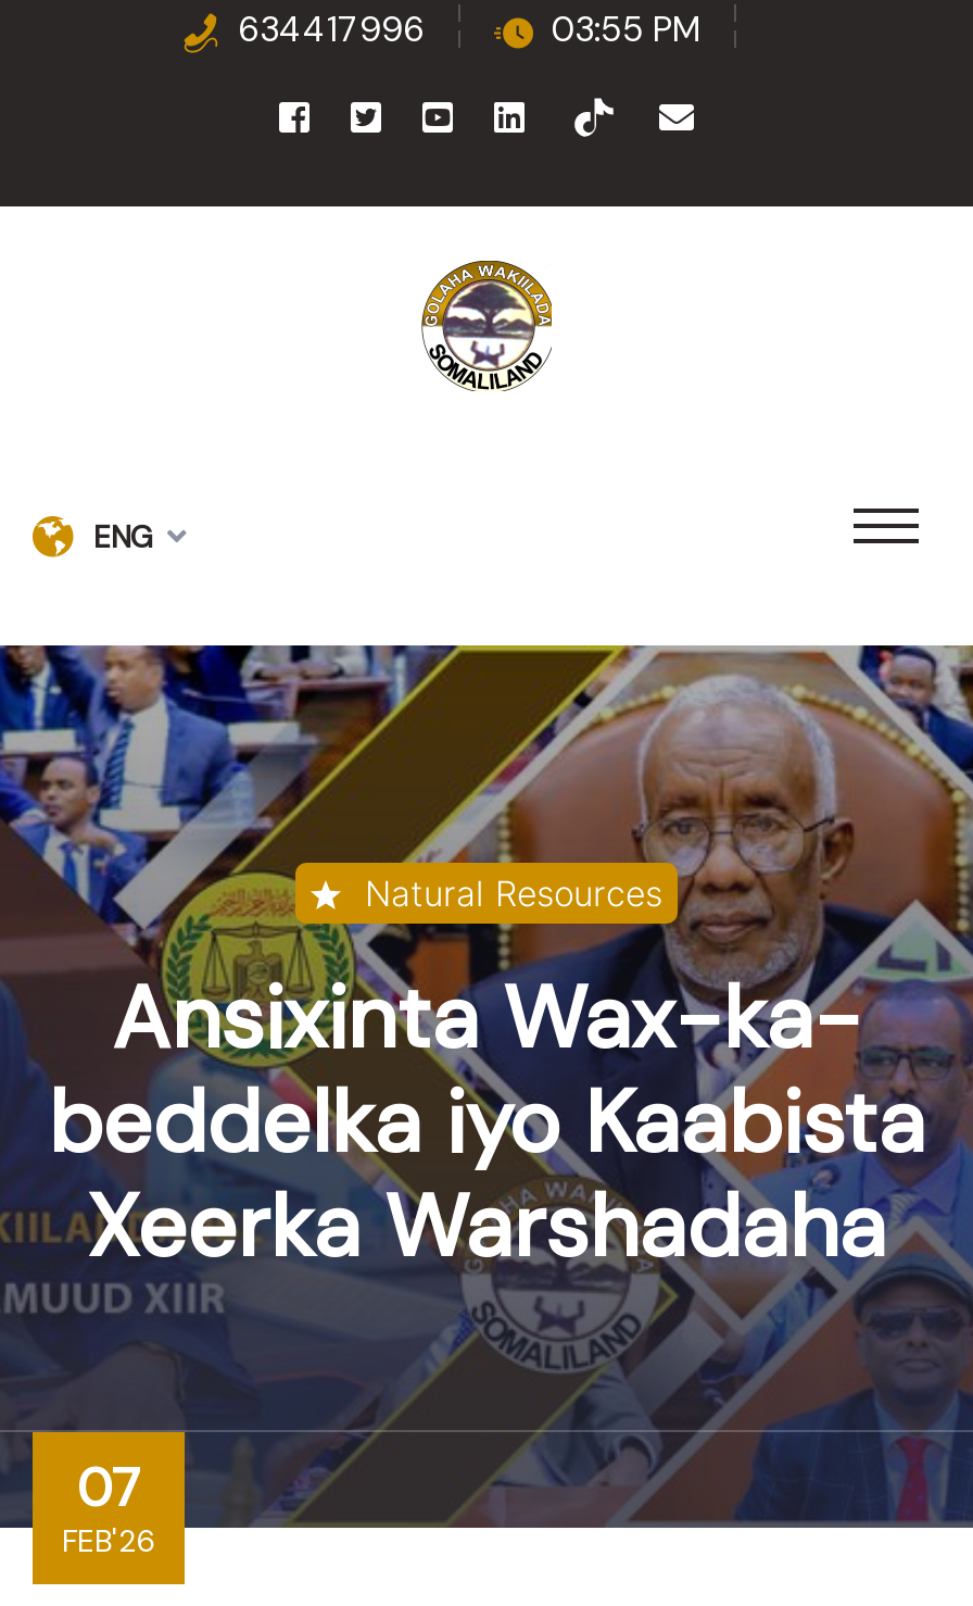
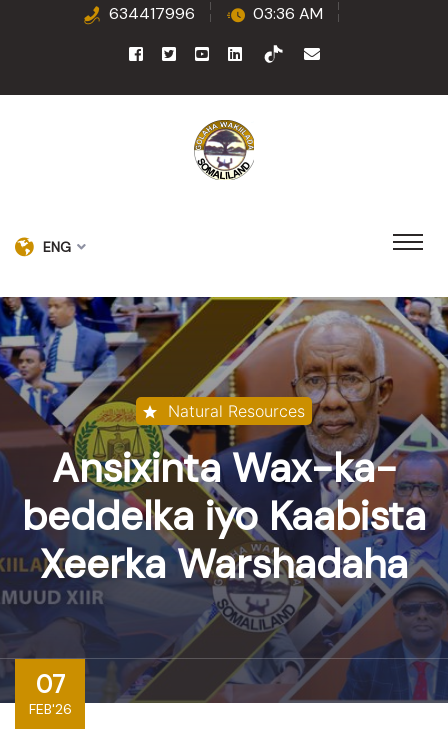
[551,5,700,51] 03:55 PM -> [253,2,323,23] 03:36 AM

